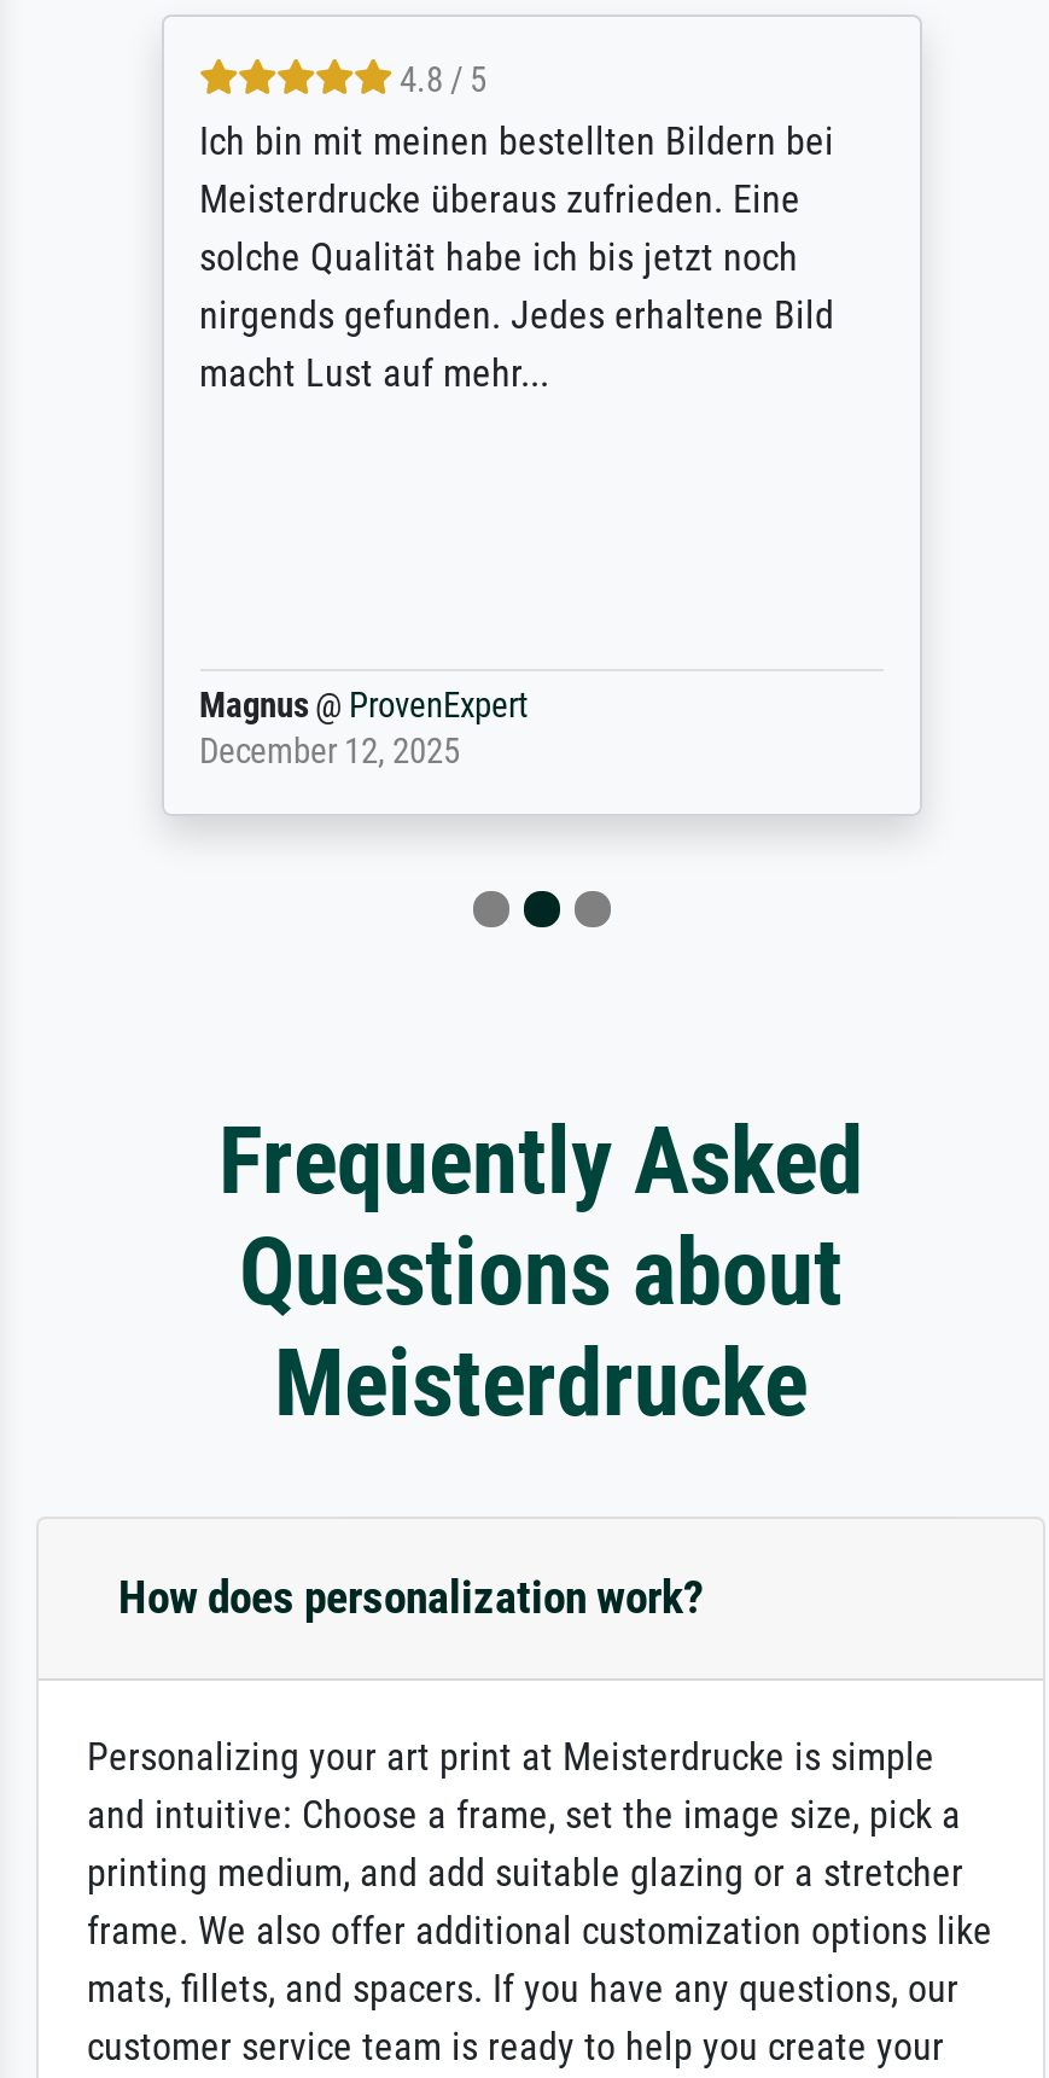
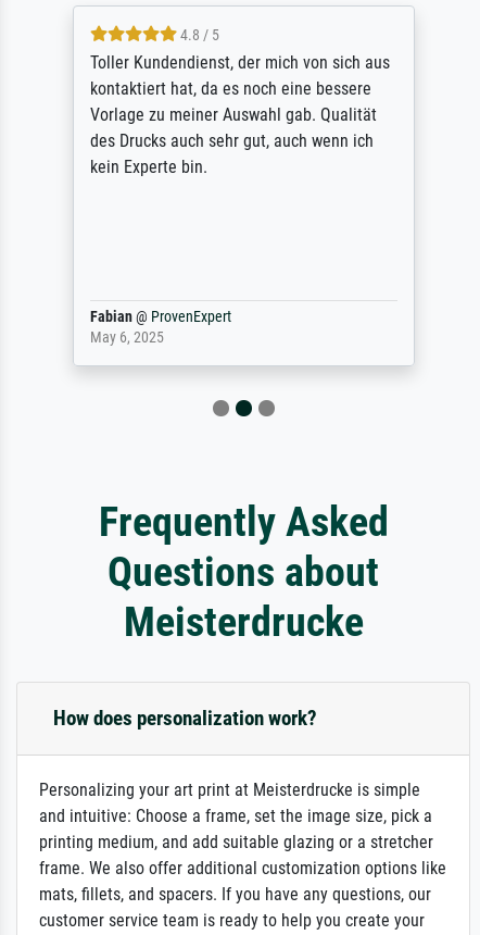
[199,118,834,396] Ich bin mit meinen bestellten Bildern bei | Meisterdrucke überaus zufrieden. Eine | solche Qualität habe ich bis jetzt noch | nirgends gefunden. Jedes erhaltene Bild | macht Lust auf mehr... -> [90,53,389,178] Toller Kundendienst, der mich von sich aus | kontaktiert hat, da es noch eine bessere | Vorlage zu meiner Auswahl gab. Qualität | des Drucks auch sehr gut, auch wenn ich | kein Experte bin.
[199,685,528,772] Magnus @ ProvenExpert | December 12, 2025 -> [90,308,231,347] Fabian @ ProvenExpert | May 6, 2025

